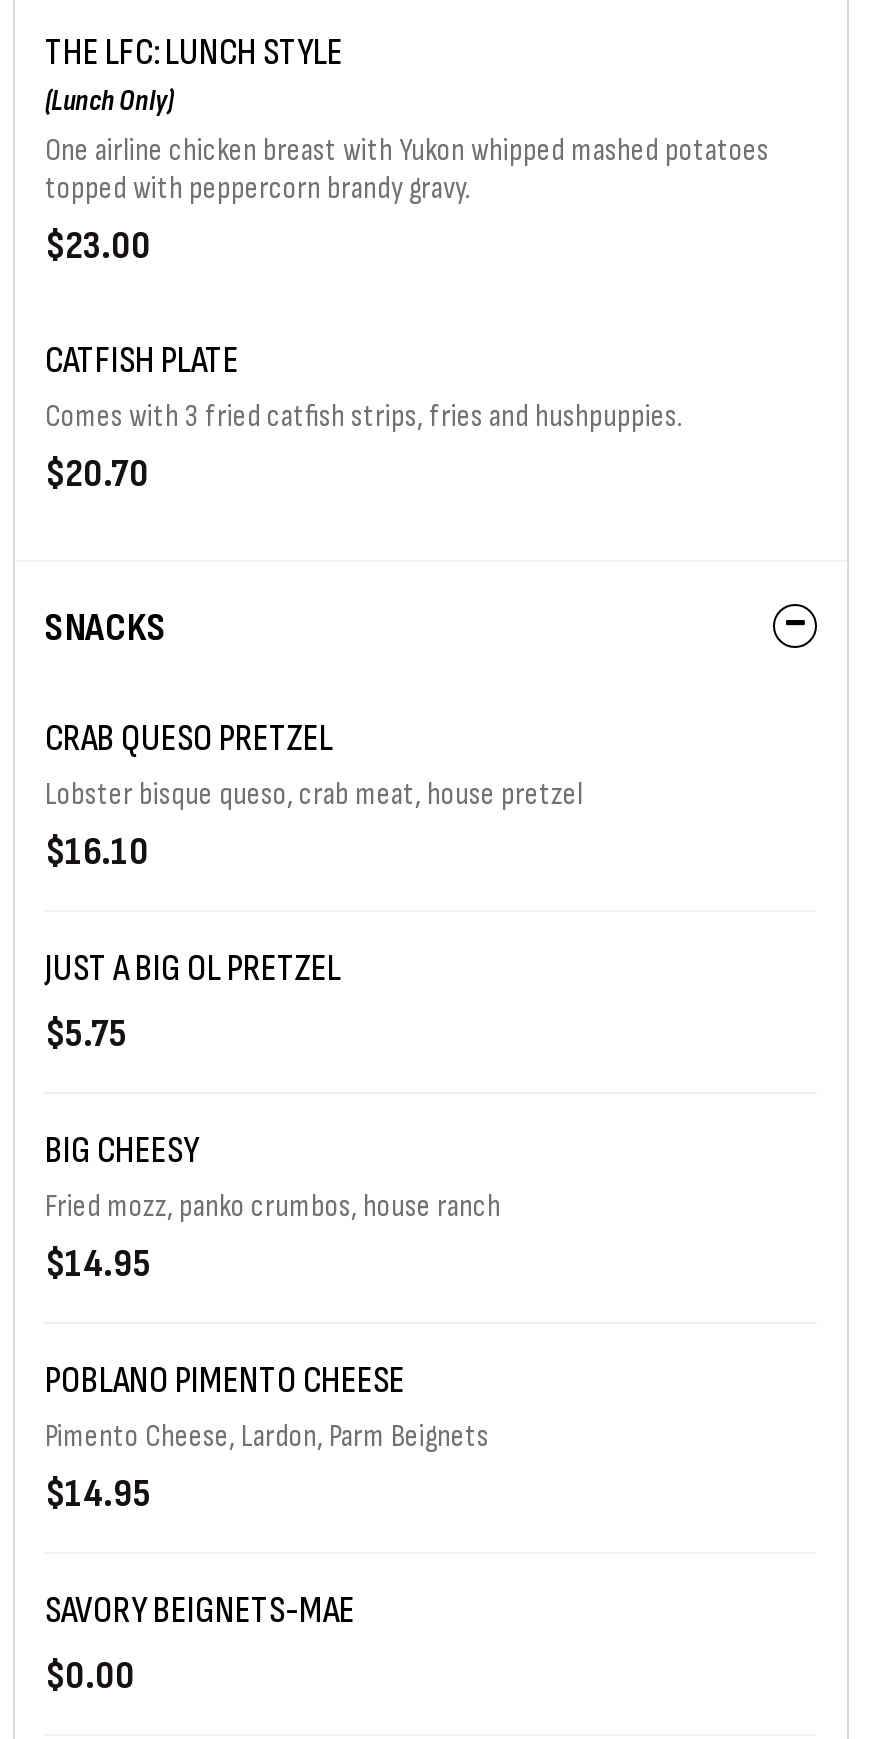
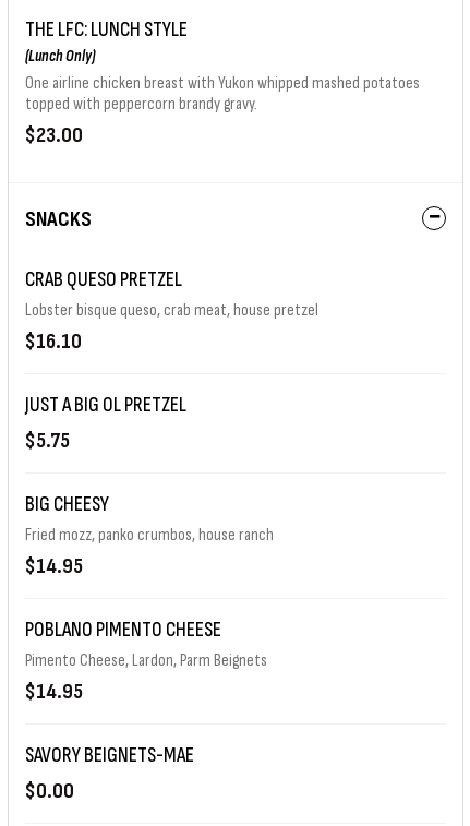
[45,338,683,498] CATFISH PLATE | Comes with 3 fried catfish strips, fries and hushpuppies. | $20.70 -> none

